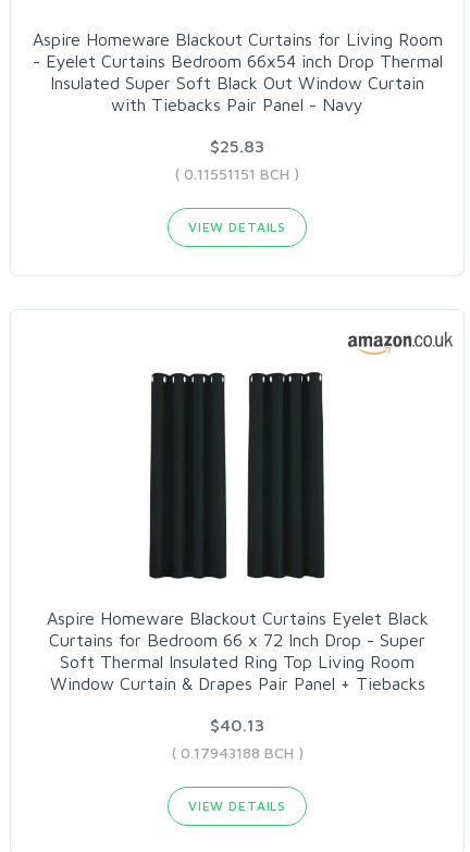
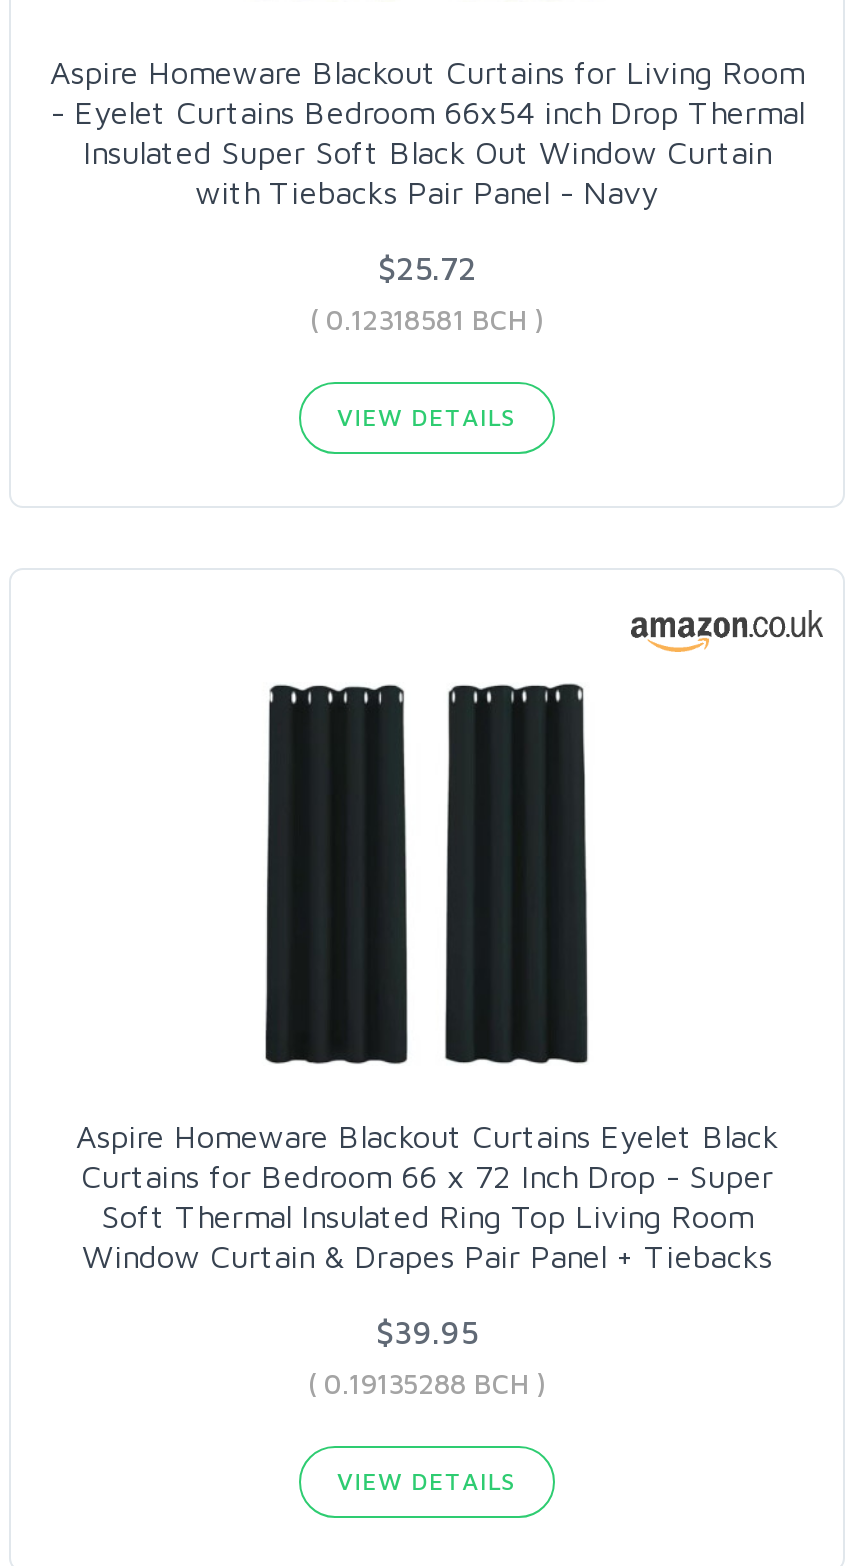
[210,136,264,156] $25.83 -> [378,251,476,287] $25.72
[175,165,299,183] ( 0.11551151 BCH ) -> [310,303,544,337] ( 0.12318581 BCH )
[210,715,264,735] $40.13 -> [376,1315,478,1351] $39.95
[171,744,303,762] ( 0.17943188 BCH ) -> [308,1367,546,1401] ( 0.19135288 BCH )

